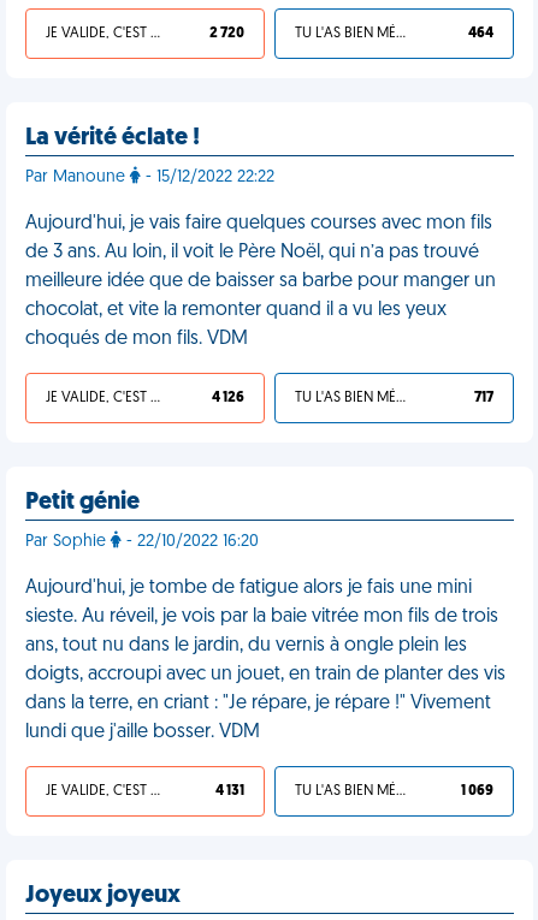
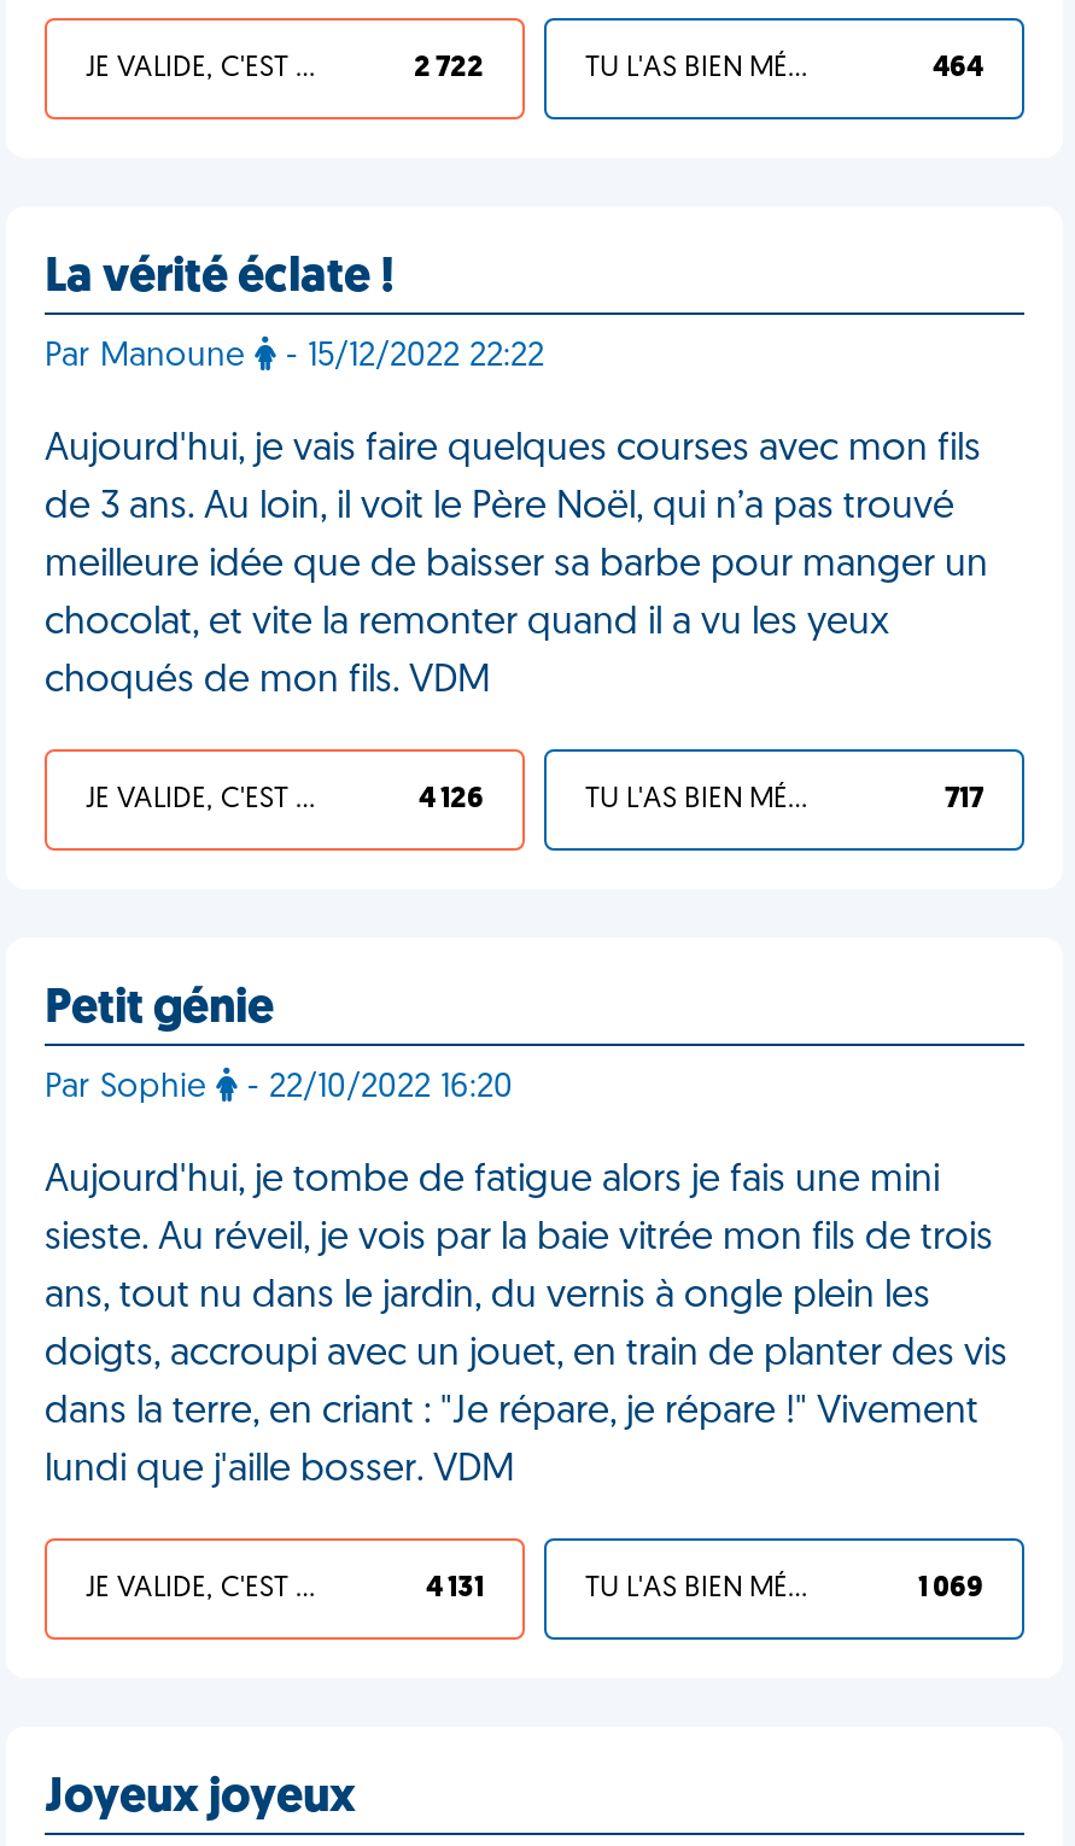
[209,26,244,41] 2 720 -> [414,54,484,83] 2 722

